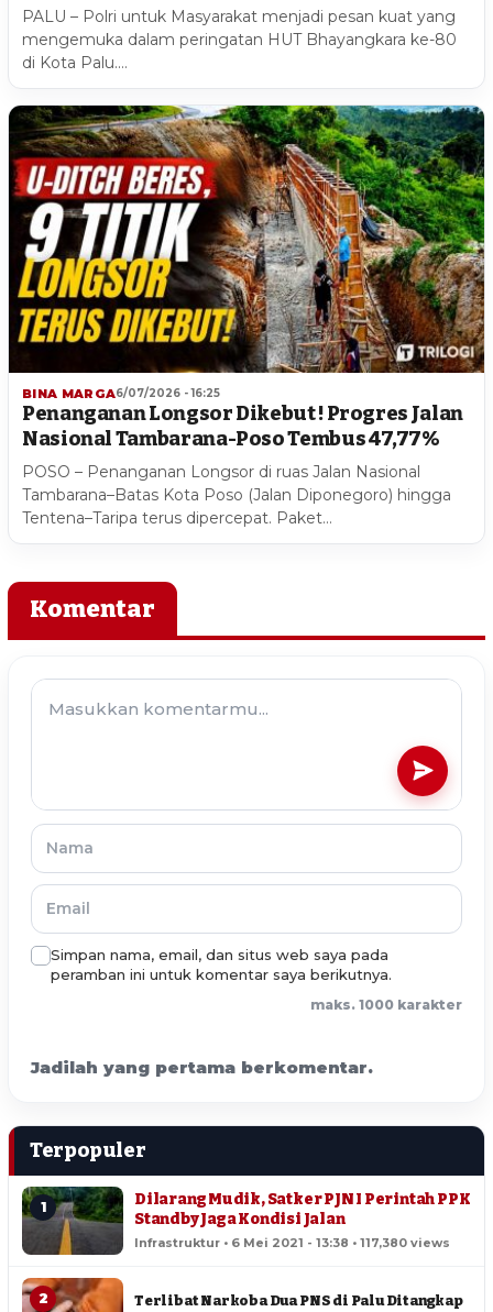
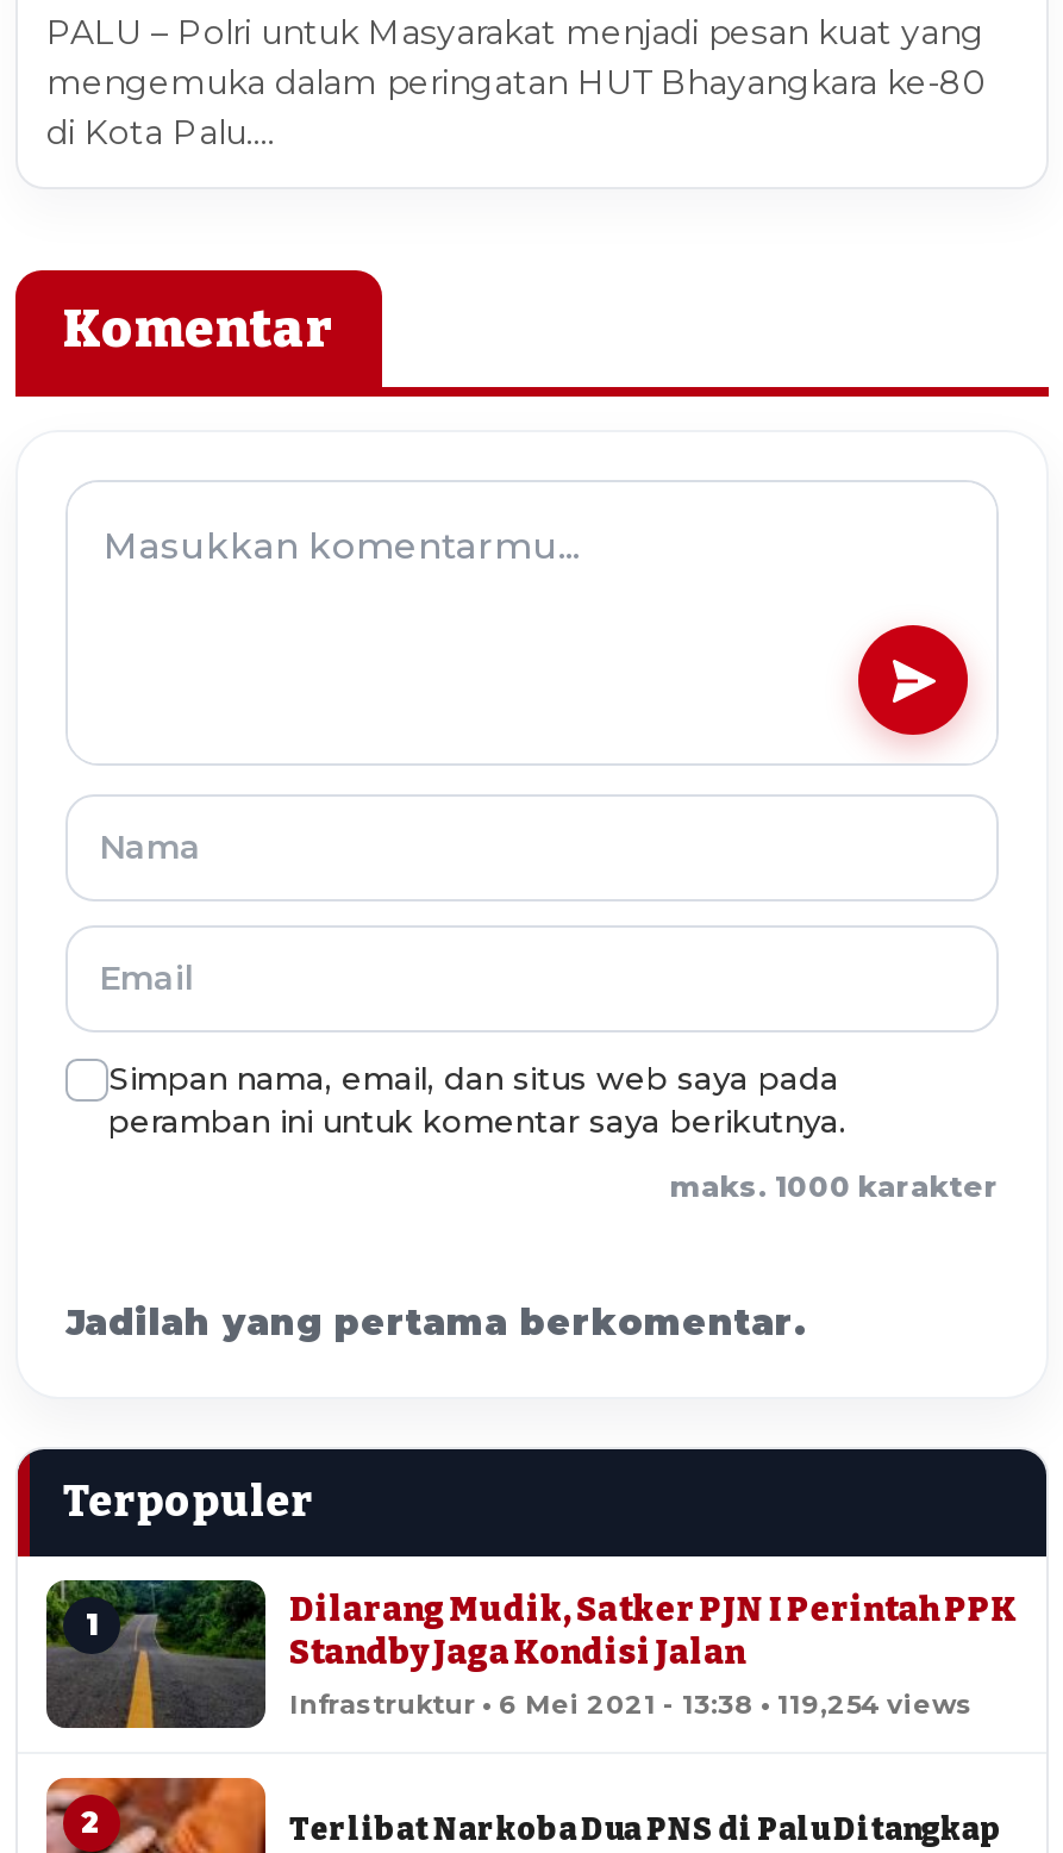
[8,104,485,527] [image] | BINA MARGA6/07/2026 - 16:25 | Penanganan Longsor Dikebut ! Progres Jalan | Nasional Tambarana-Poso Tembus 47,77% | POSO – Penanganan Longsor di ruas Jalan Nasional | Tambarana–Batas Kota Poso (Jalan Diponegoro) hingga | Tentena–Taripa terus dipercepat. Paket… -> none
[134,1235,450,1250] Infrastruktur • 6 Mei 2021 - 13:38 • 117,380 views -> [289,1686,973,1719] Infrastruktur • 6 Mei 2021 - 13:38 • 119,254 views

